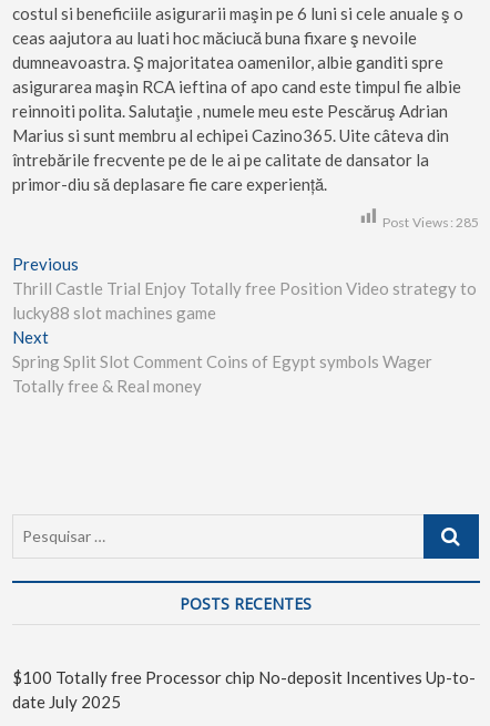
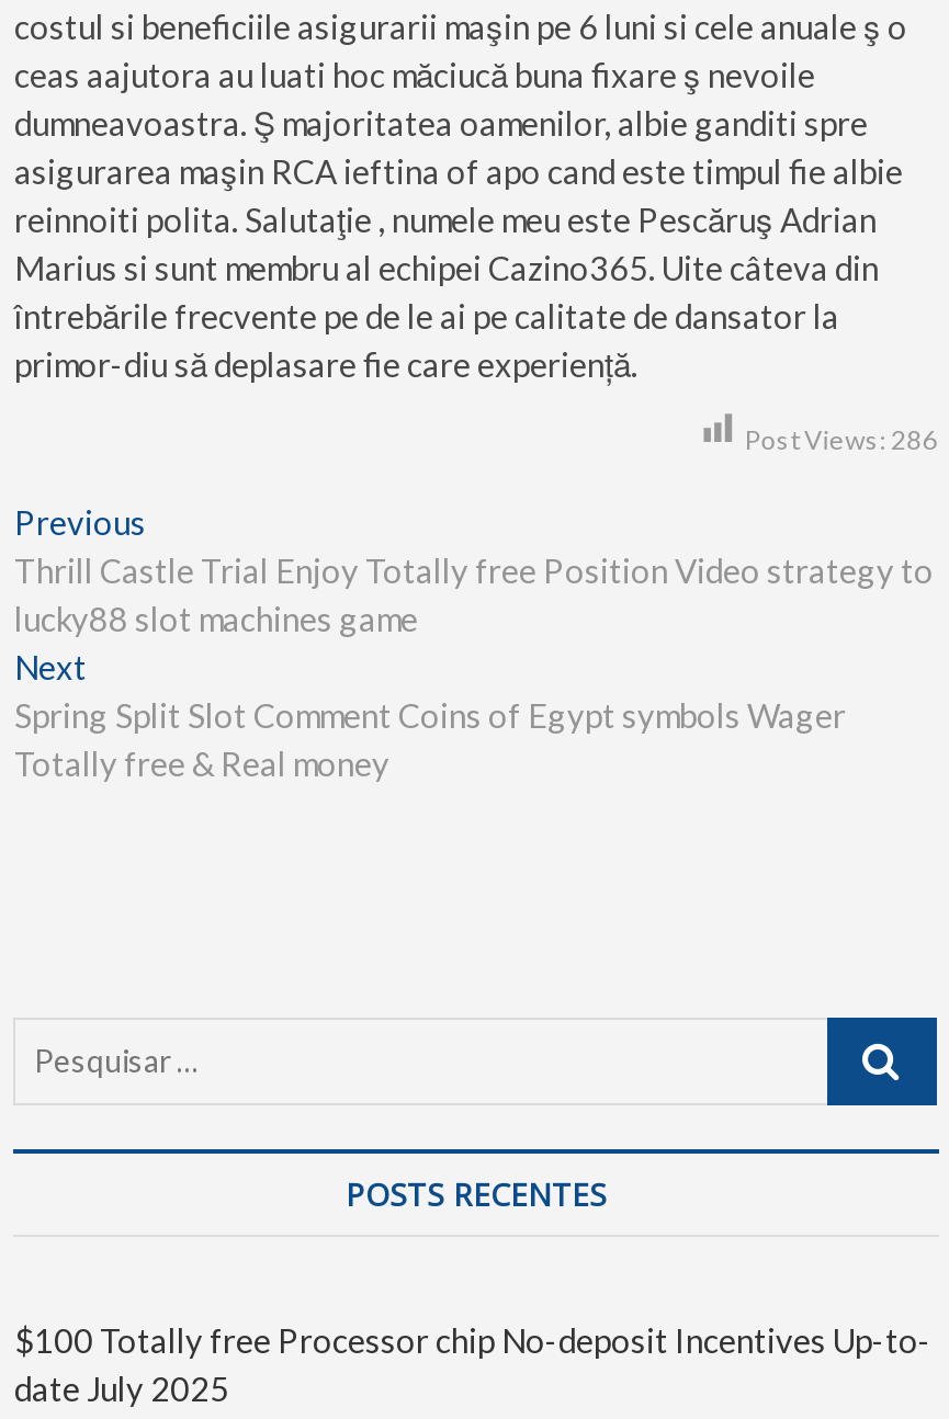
[382,214,479,230] Post Views: 285 -> [745,423,938,456] Post Views: 286

